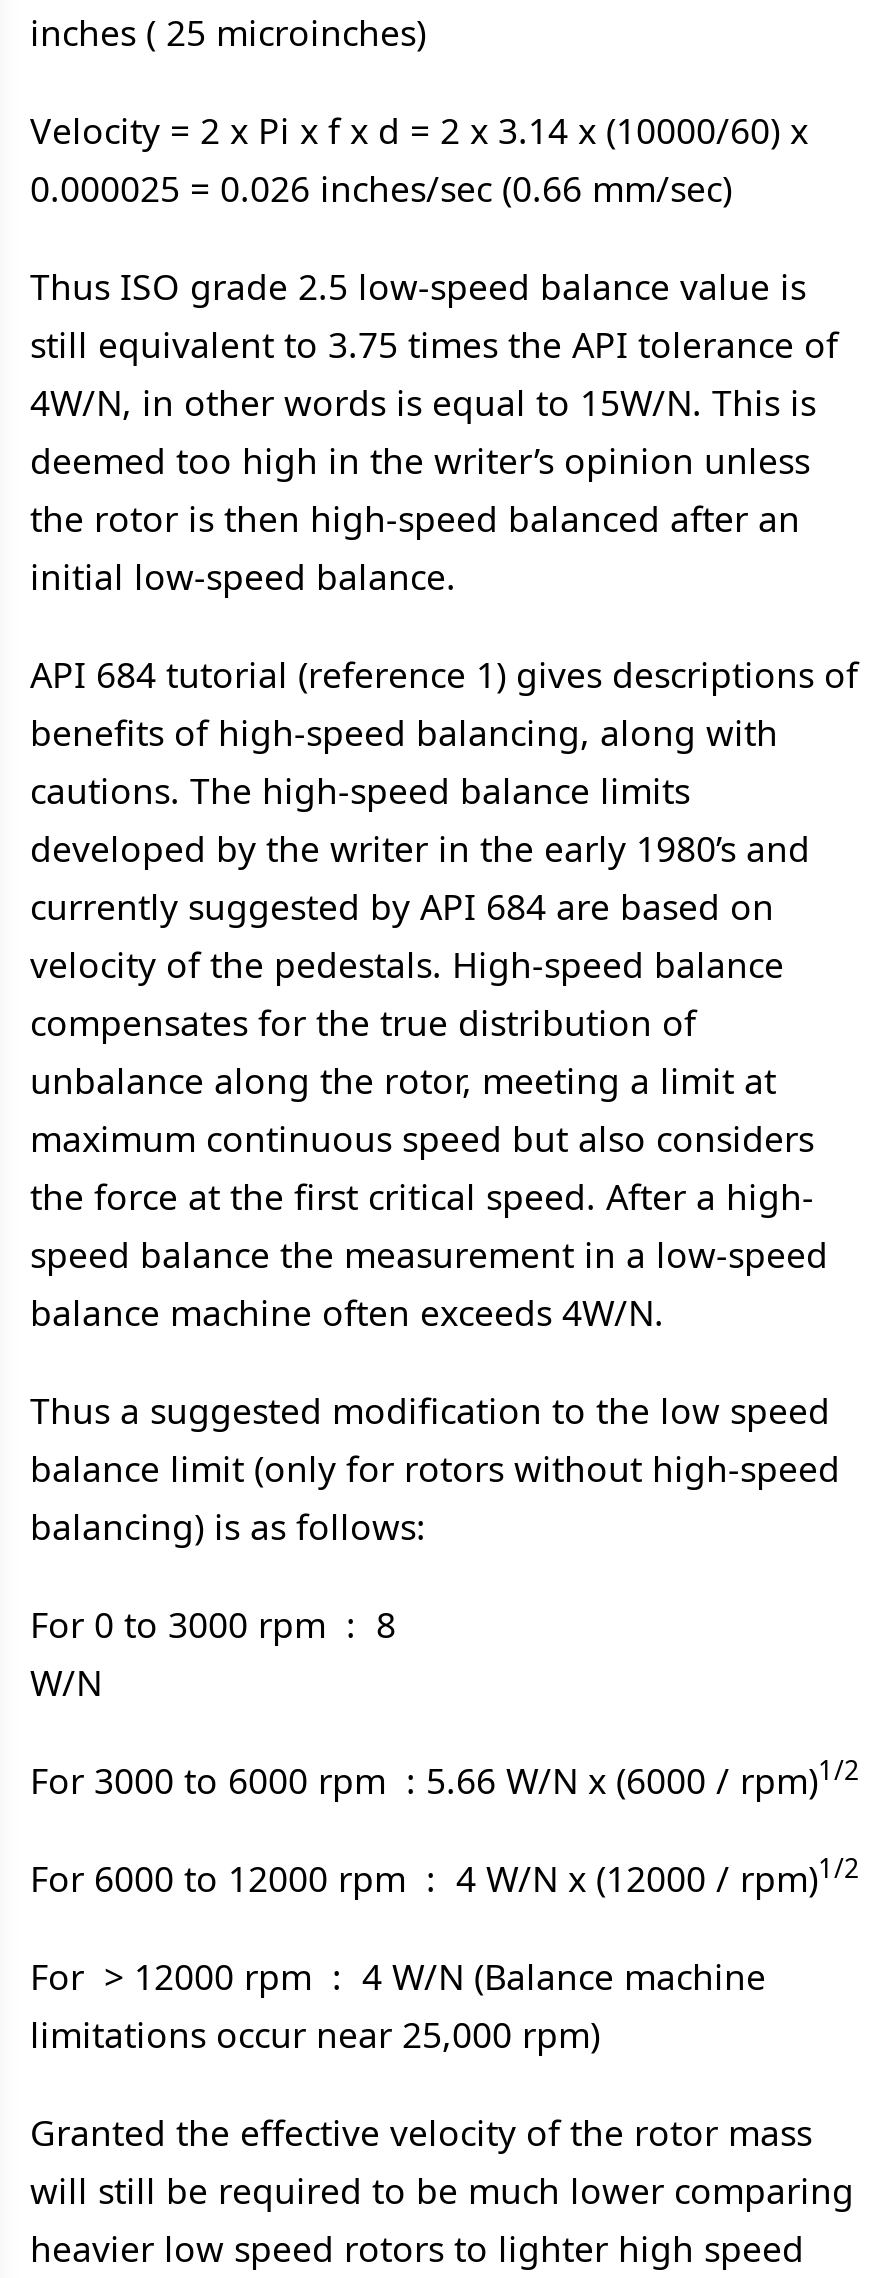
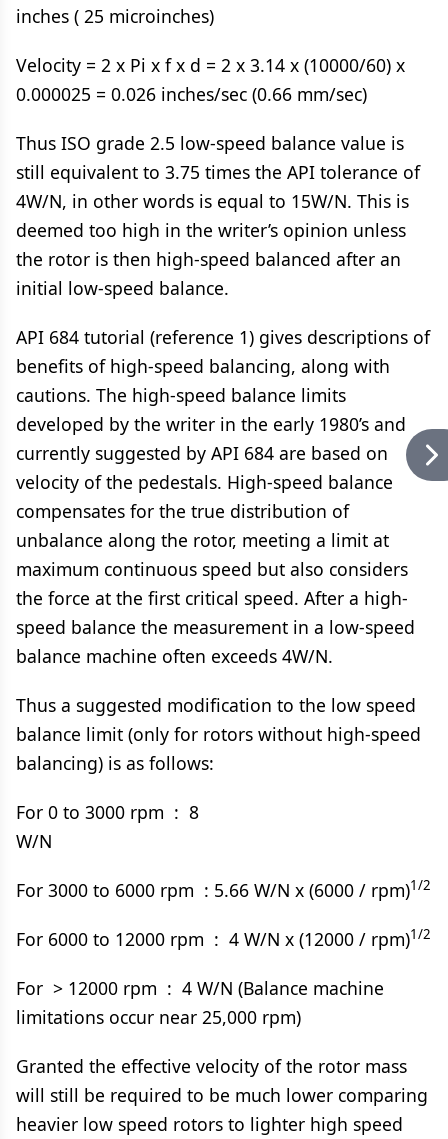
none -> [405,428,445,482] [image]

